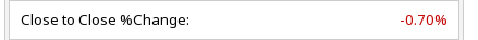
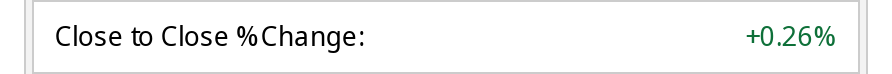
[399,10,447,29] -0.70% -> [746,18,838,54] +0.26%

